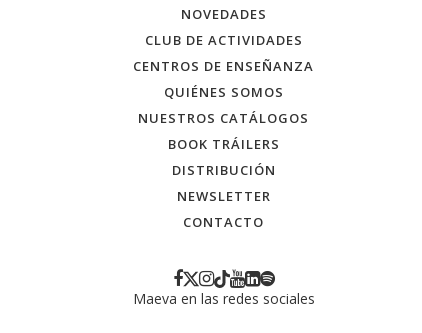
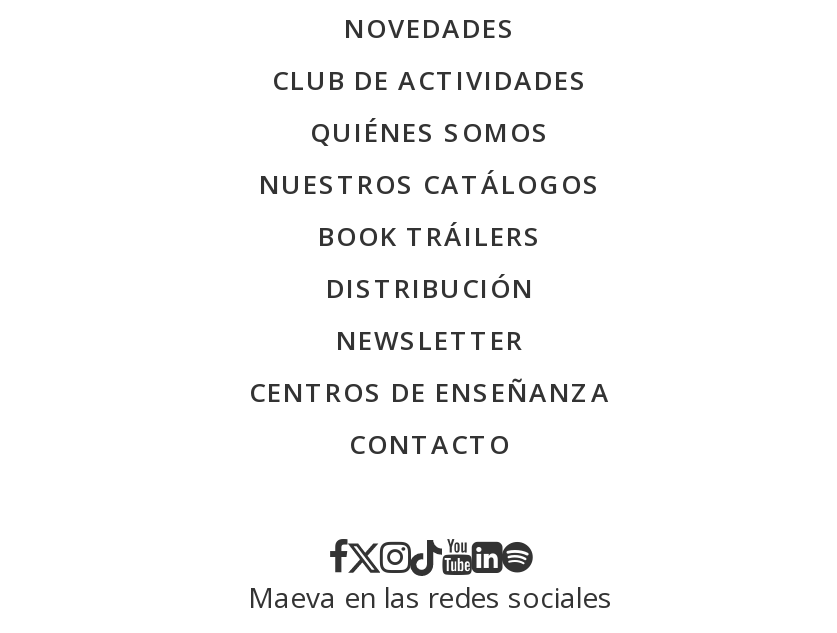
moved [133,57,314,75] -> [249,374,611,410]: CENTROS DE ENSEÑANZA
moved [138,83,309,205] -> [259,114,601,358]: QUIÉNES SOMOS | NUESTROS CATÁLOGOS | BOOK TRÁILERS | DISTRIBUCIÓN | NEWSLETTER

